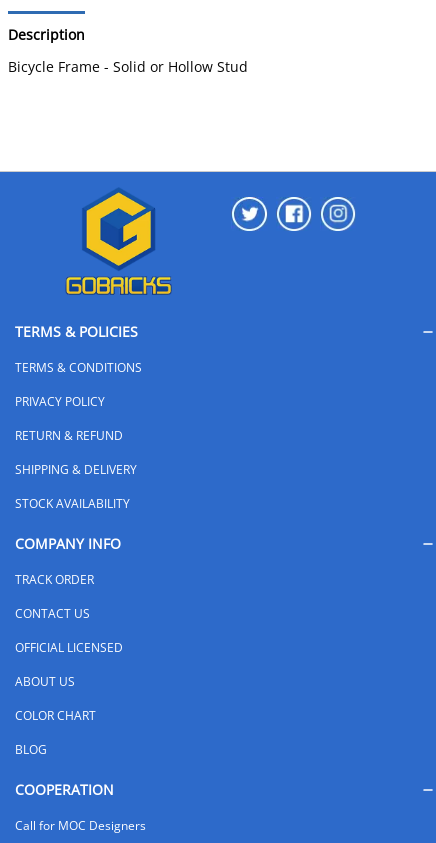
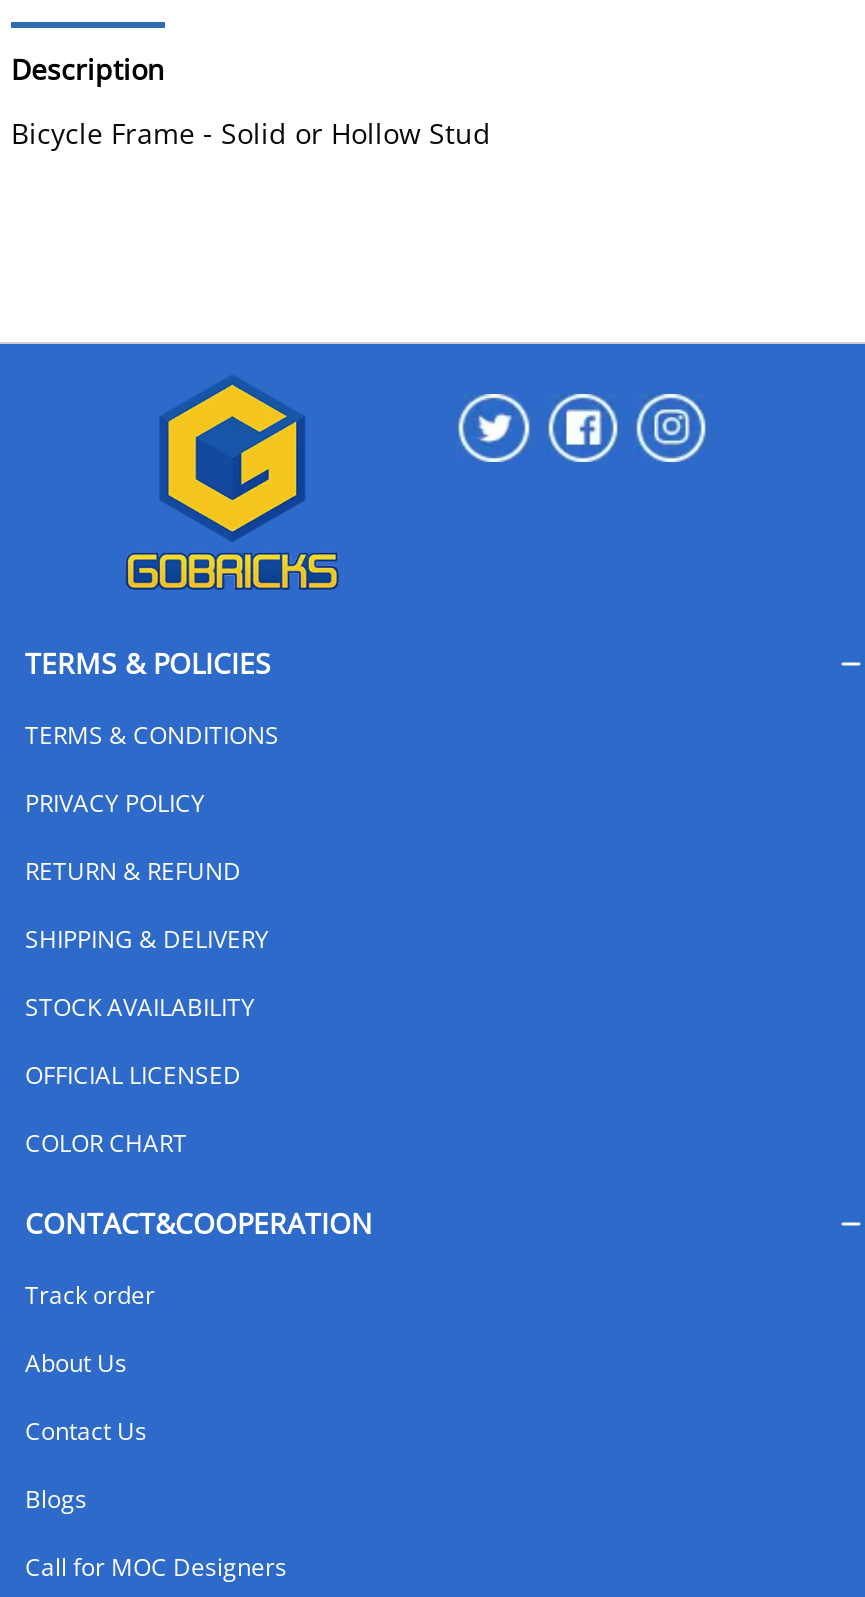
[15,534,121,622] COMPANY INFO | TRACK ORDER | CONTACT US -> none
moved [15,639,123,656] -> [25,1059,241,1093]: OFFICIAL LICENSED
[15,673,75,690] ABOUT US -> none
moved [15,707,96,724] -> [25,1127,187,1161]: COLOR CHART
[15,741,114,799] BLOG | COOPERATION -> [25,1205,373,1517] CONTACT&COOPERATION | Track order | About Us | Contact Us | Blogs

